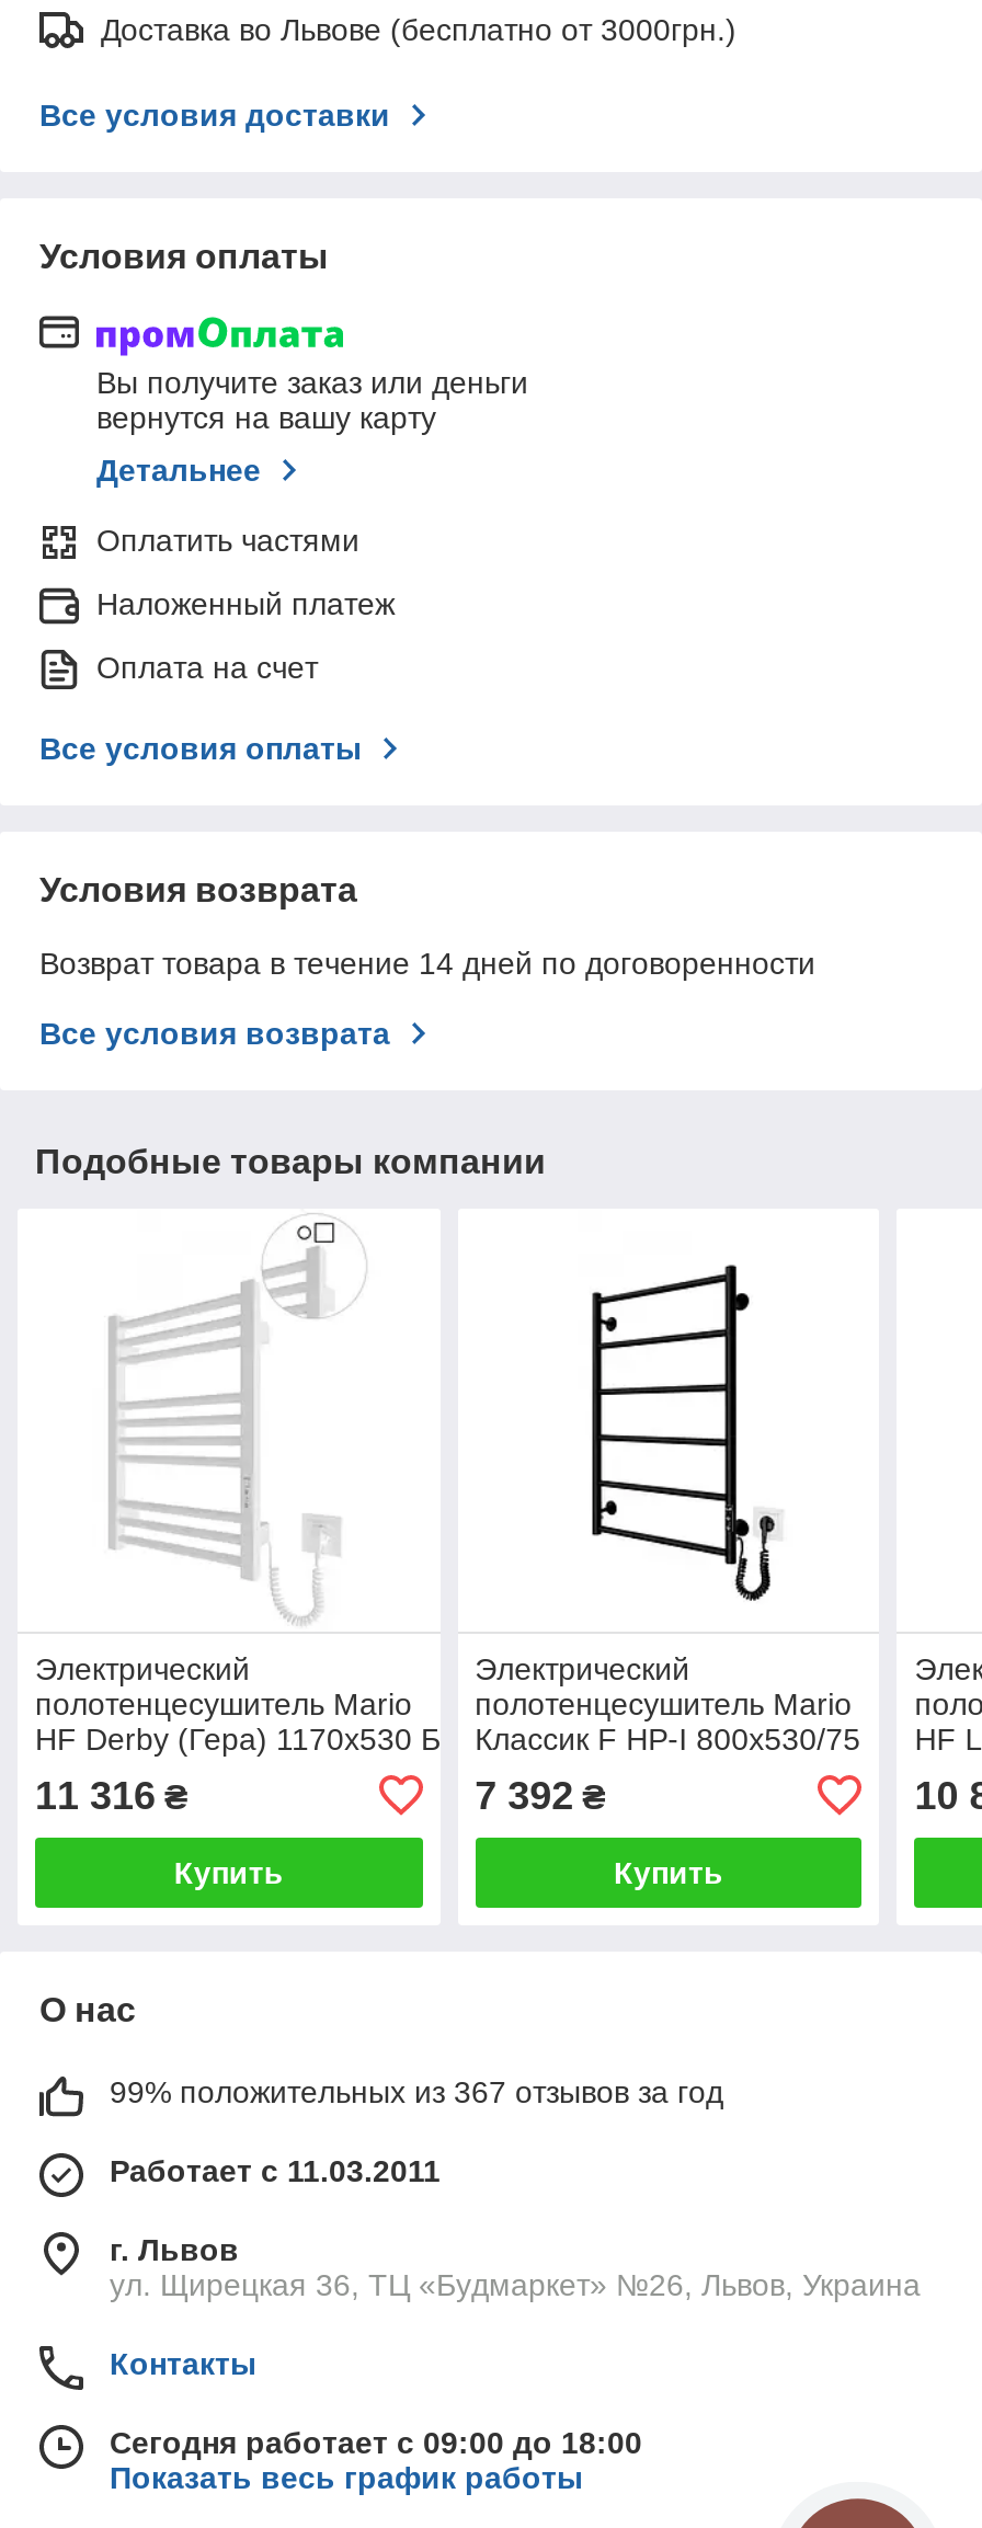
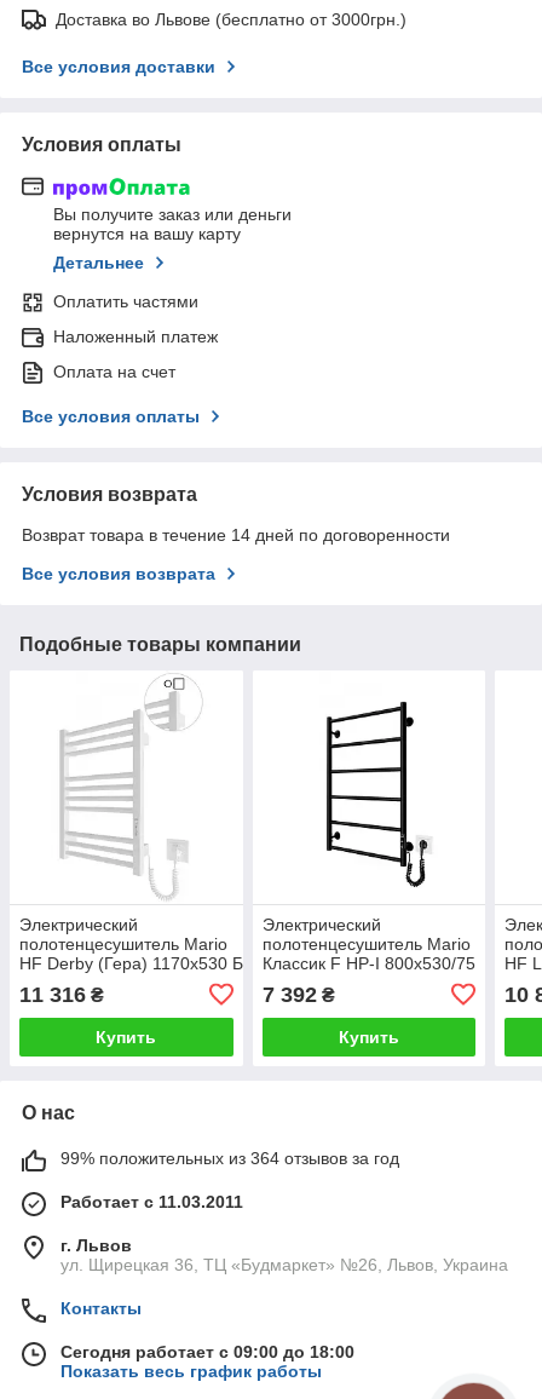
[110,2074,723,2109] 99% положительных из 367 отзывов за год -> [60,1148,399,1168] 99% положительных из 364 отзывов за год

